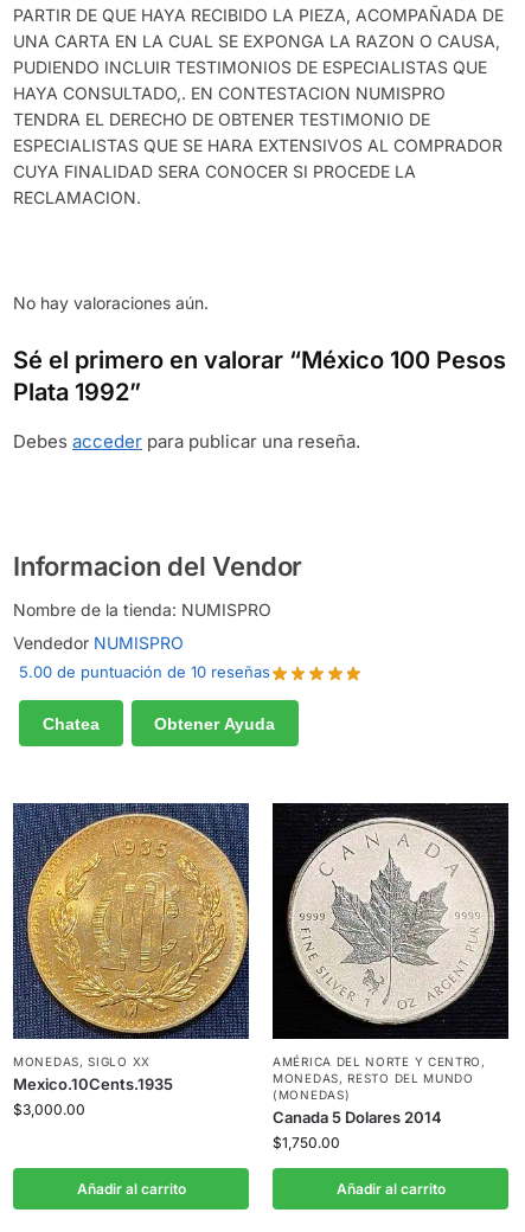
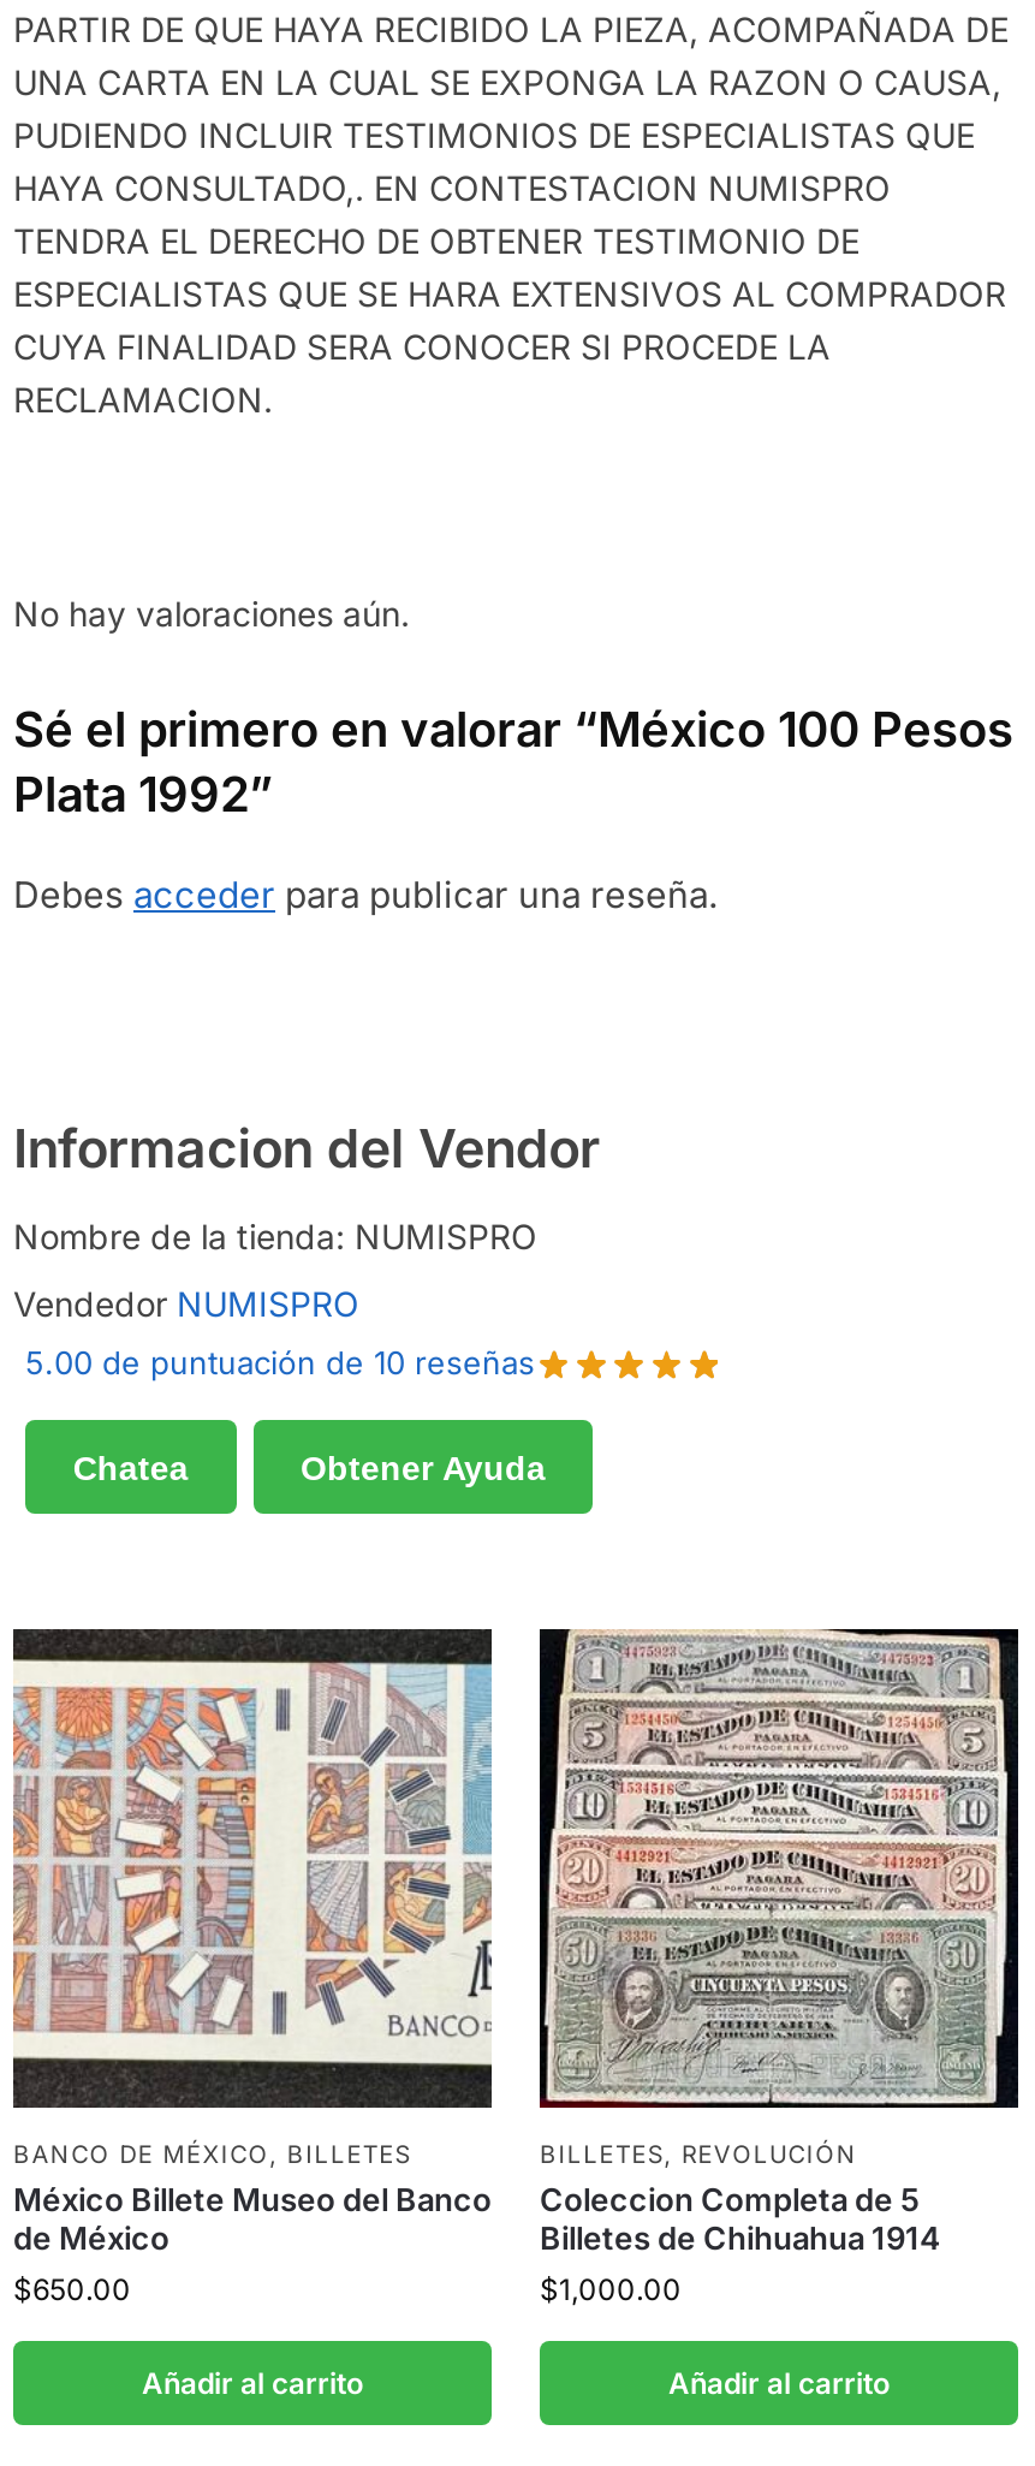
[12,803,250,1118] [image] | MONEDAS, SIGLO XX | Mexico.10Cents.1935 | $3,000.00 -> [11,1626,494,2308] [image] | BANCO DE MÉXICO, BILLETES | México Billete Museo del Banco | de México | $650.00
[273,802,506,1151] [image] | AMÉRICA DEL NORTE Y CENTRO, | MONEDAS, RESTO DEL MUNDO | (MONEDAS) | Canada 5 Dolares 2014 | $1,750.00 -> [540,1626,1013,2308] [image] | BILLETES, REVOLUCIÓN | Coleccion Completa de 5 | Billetes de Chihuahua 1914 | $1,000.00

